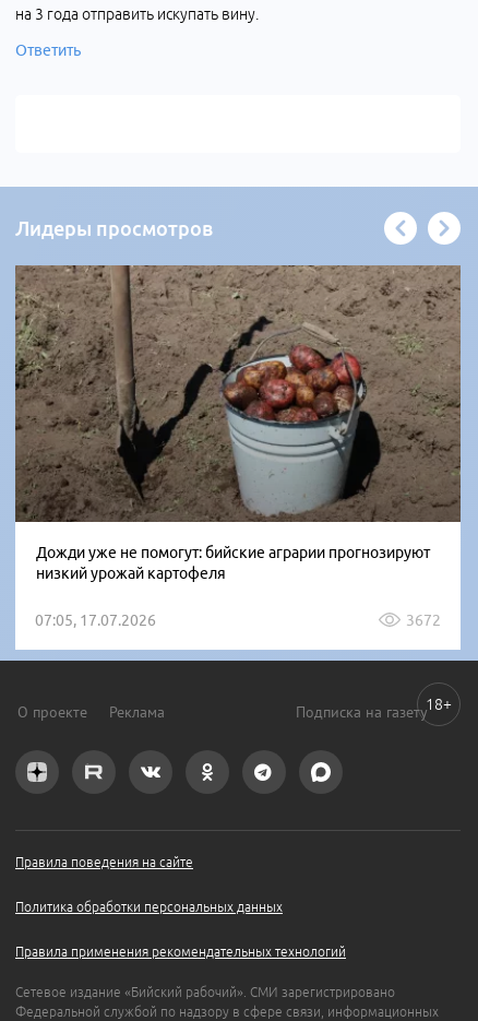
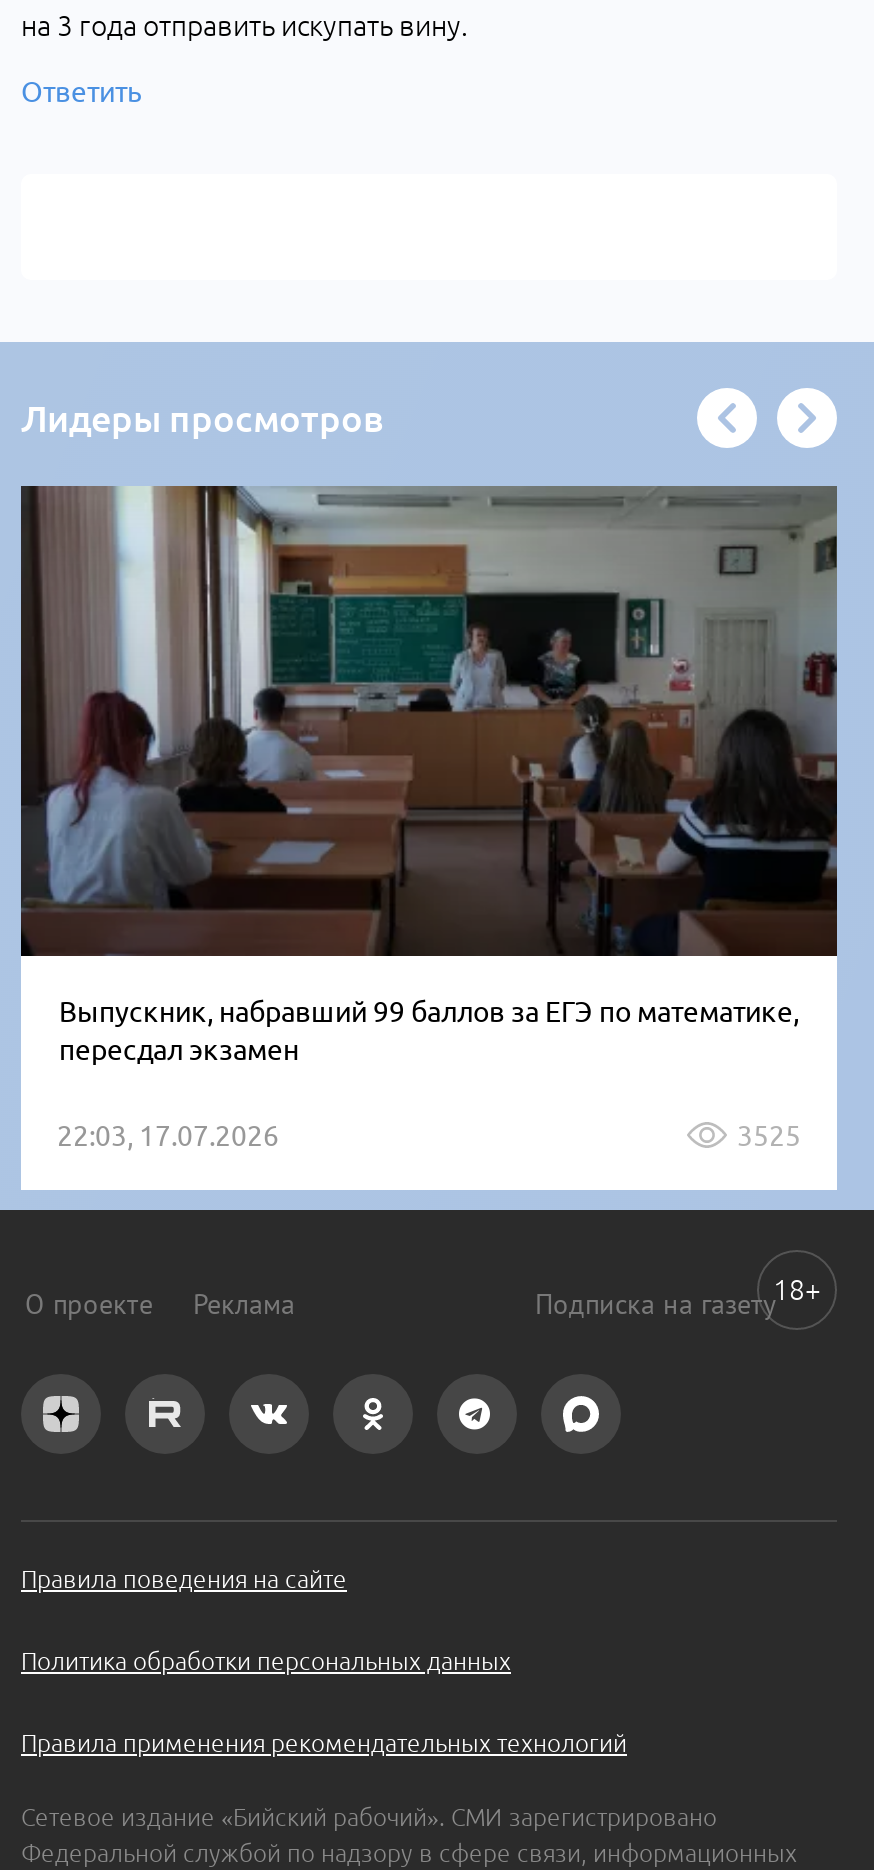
[15,264,462,582] [image] | Дожди уже не помогут: бийские аграрии прогнозируют | низкий урожай картофеля -> [21,486,839,1065] [image] | Выпускник, набравший 99 баллов за ЕГЭ по математике, | пересдал экзамен
[35,611,441,629] 07:05, 17.07.2026 | 3672 -> [57,1119,801,1151] 22:03, 17.07.2026 | 3525

